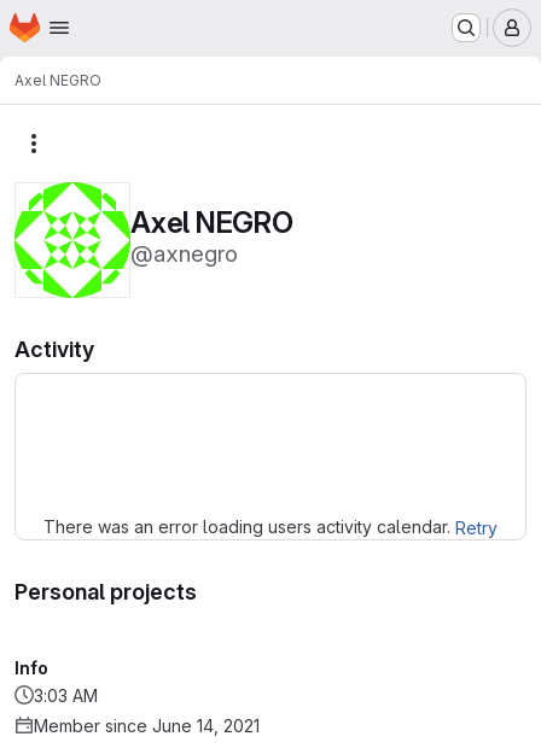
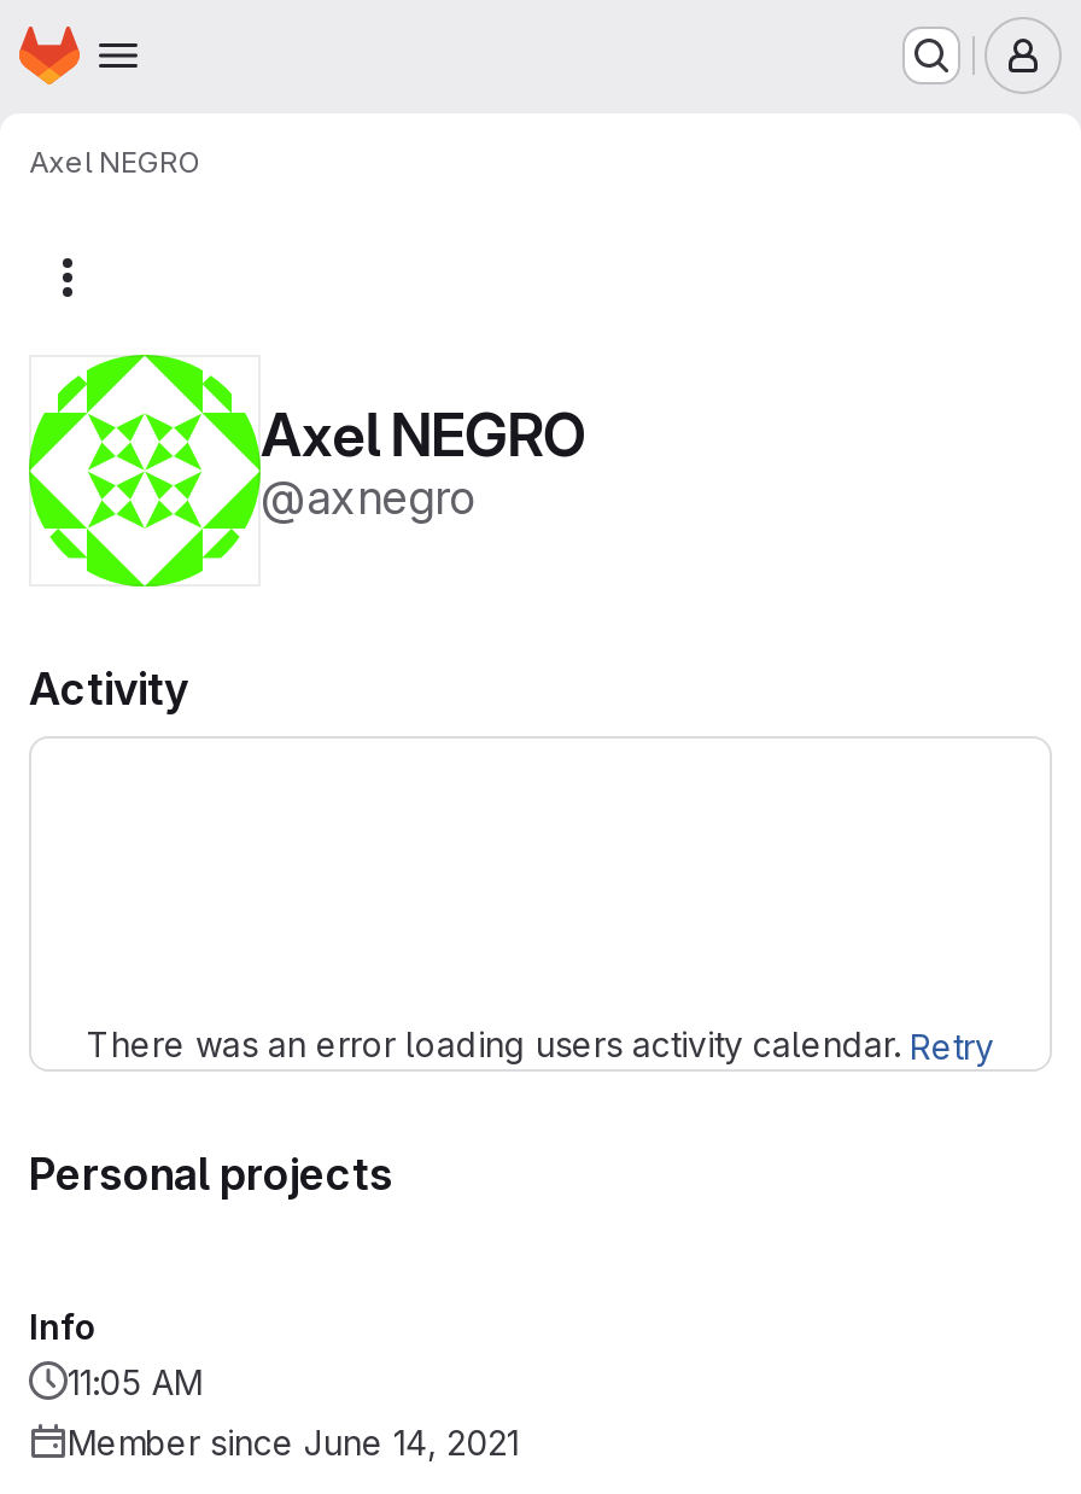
[34,685,98,706] 3:03 AM -> [68,1361,203,1402] 11:05 AM

